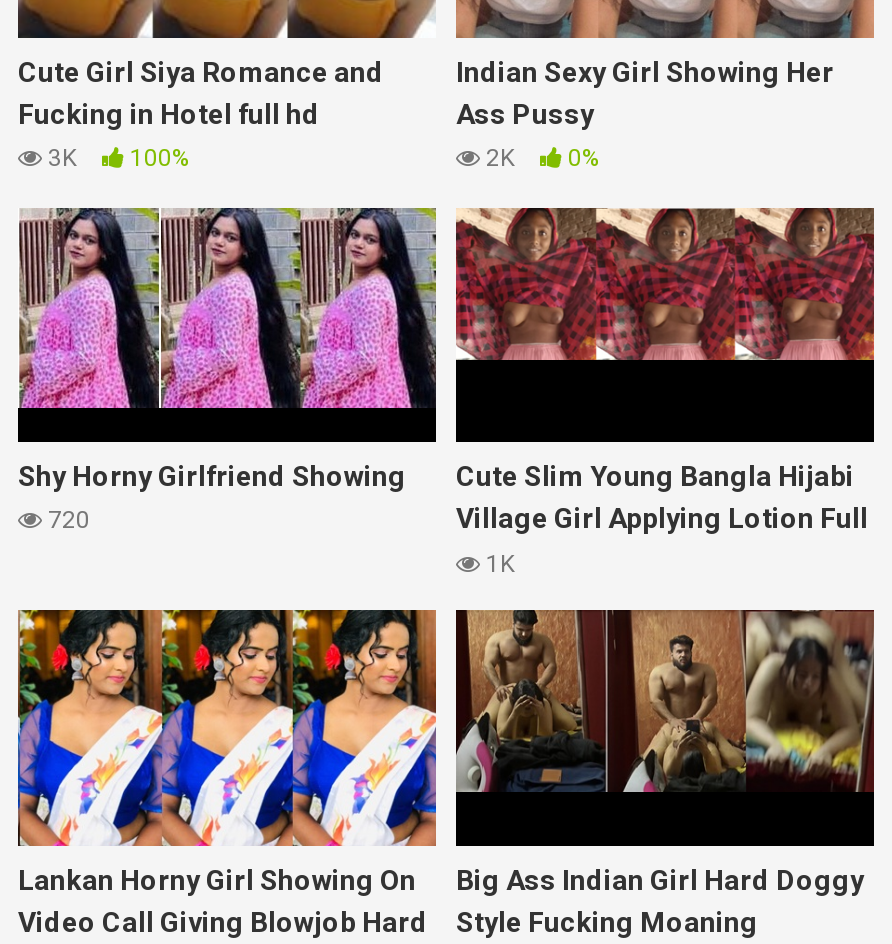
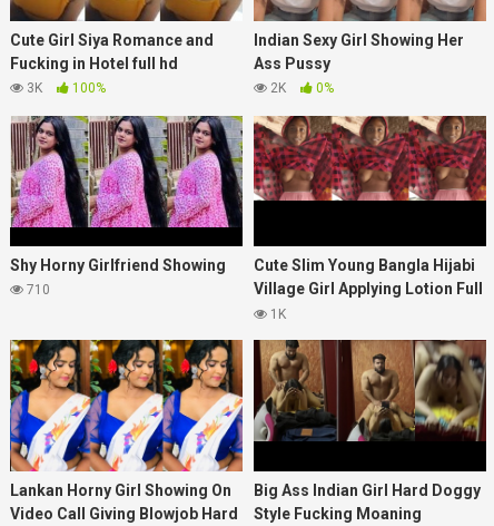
[42,506,90,534] 720 -> [23,282,50,298] 710

